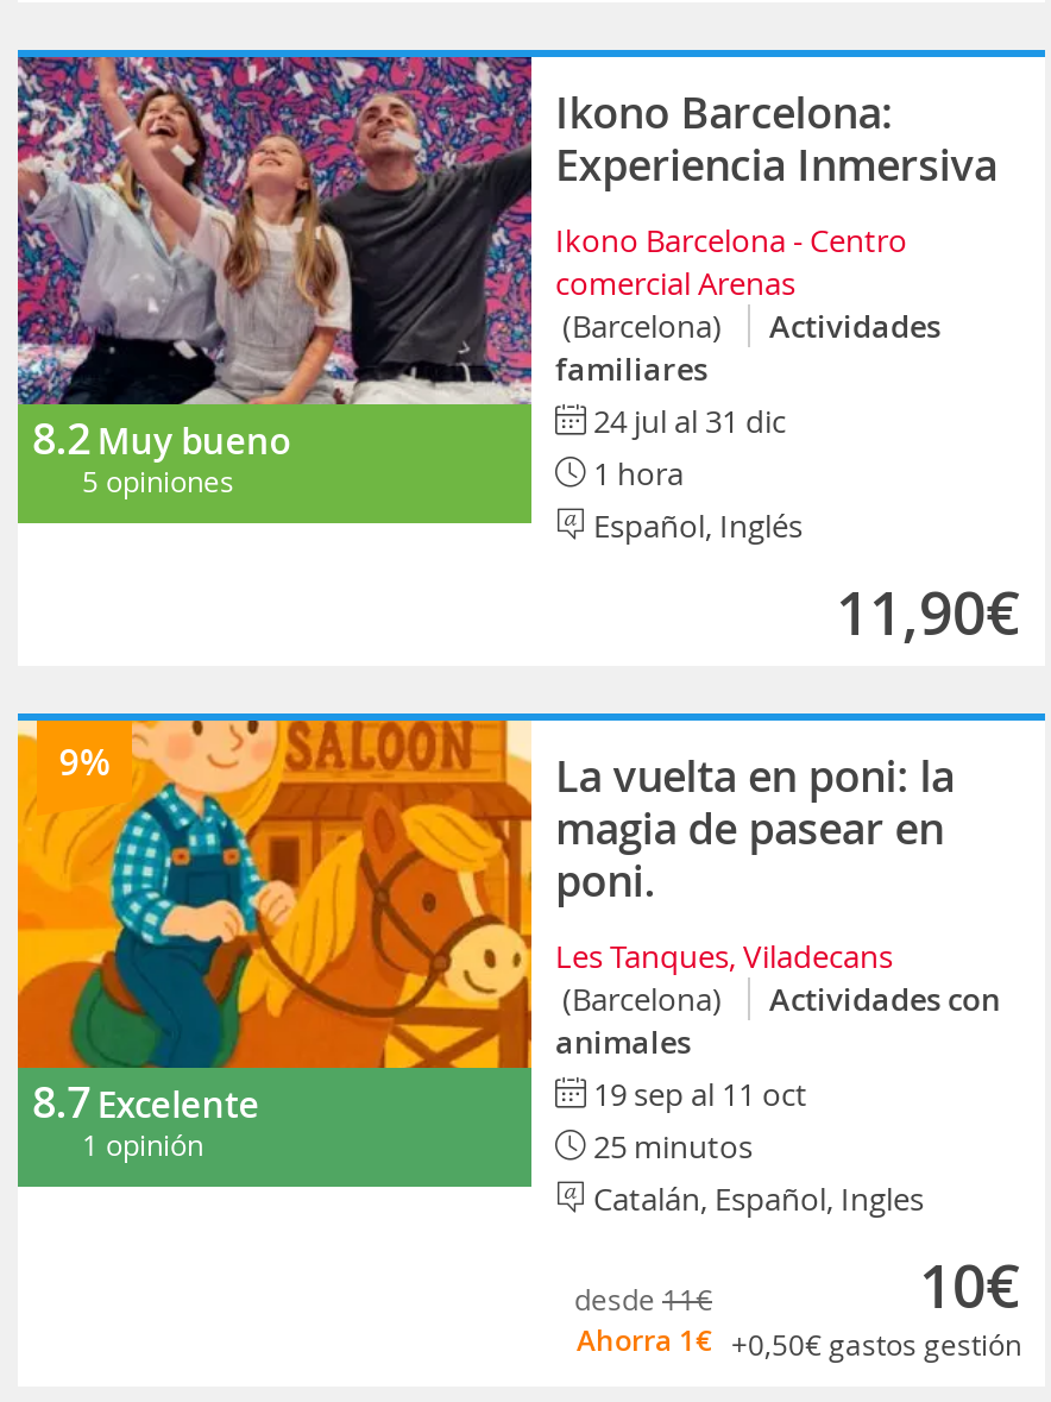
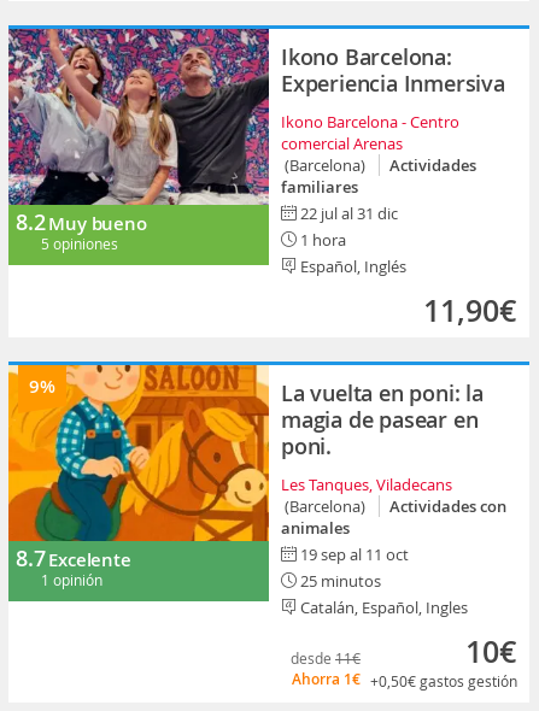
[593,400,786,442] 24 jul al 31 dic -> [300,202,398,224] 22 jul al 31 dic

